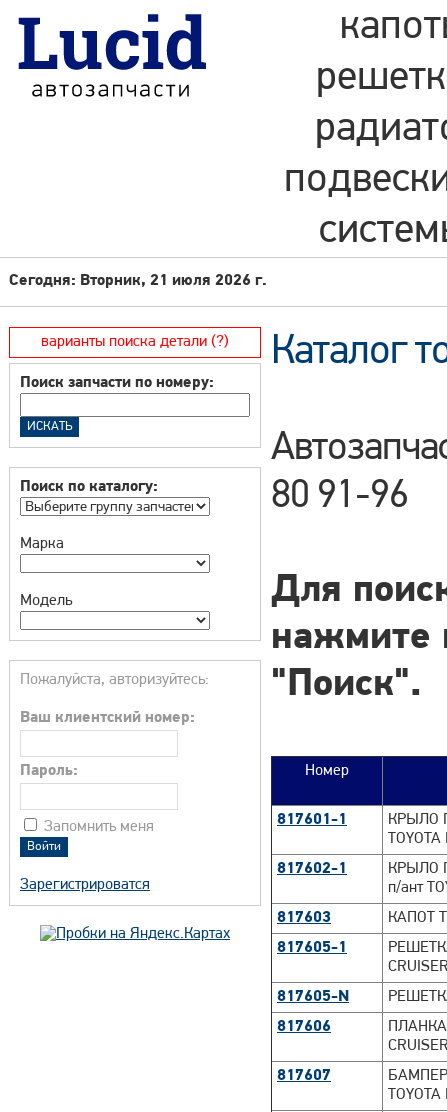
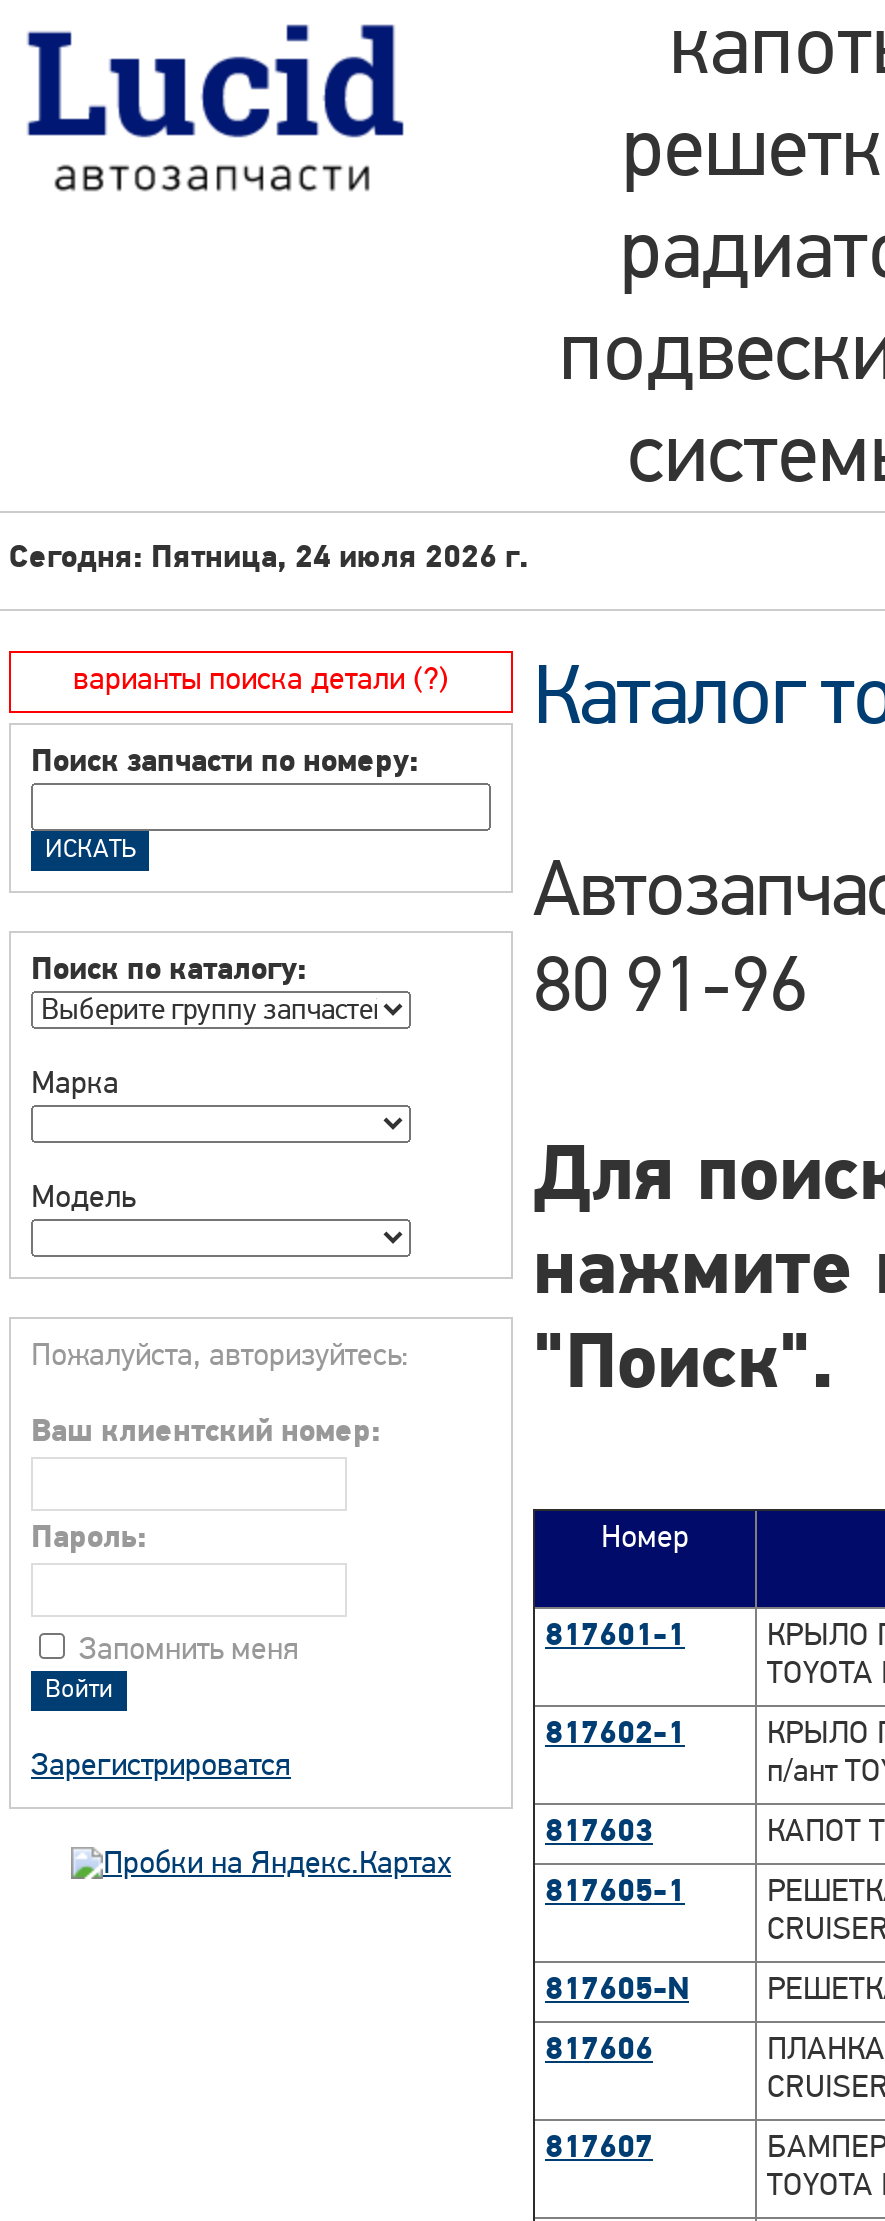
[9,273,267,289] Сегодня: Вторник, 21 июля 2026 г. -> [9,543,529,575] Сегодня: Пятница, 24 июля 2026 г.

